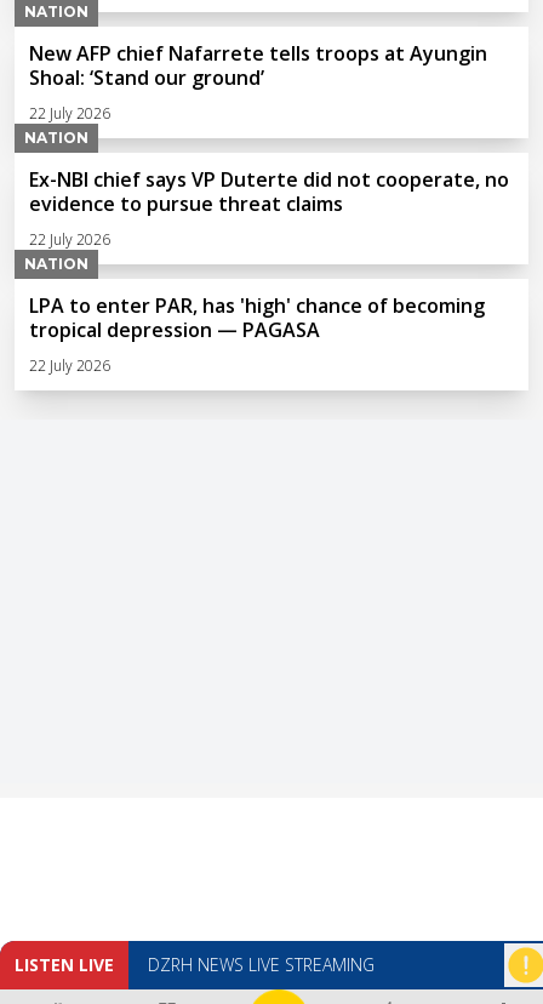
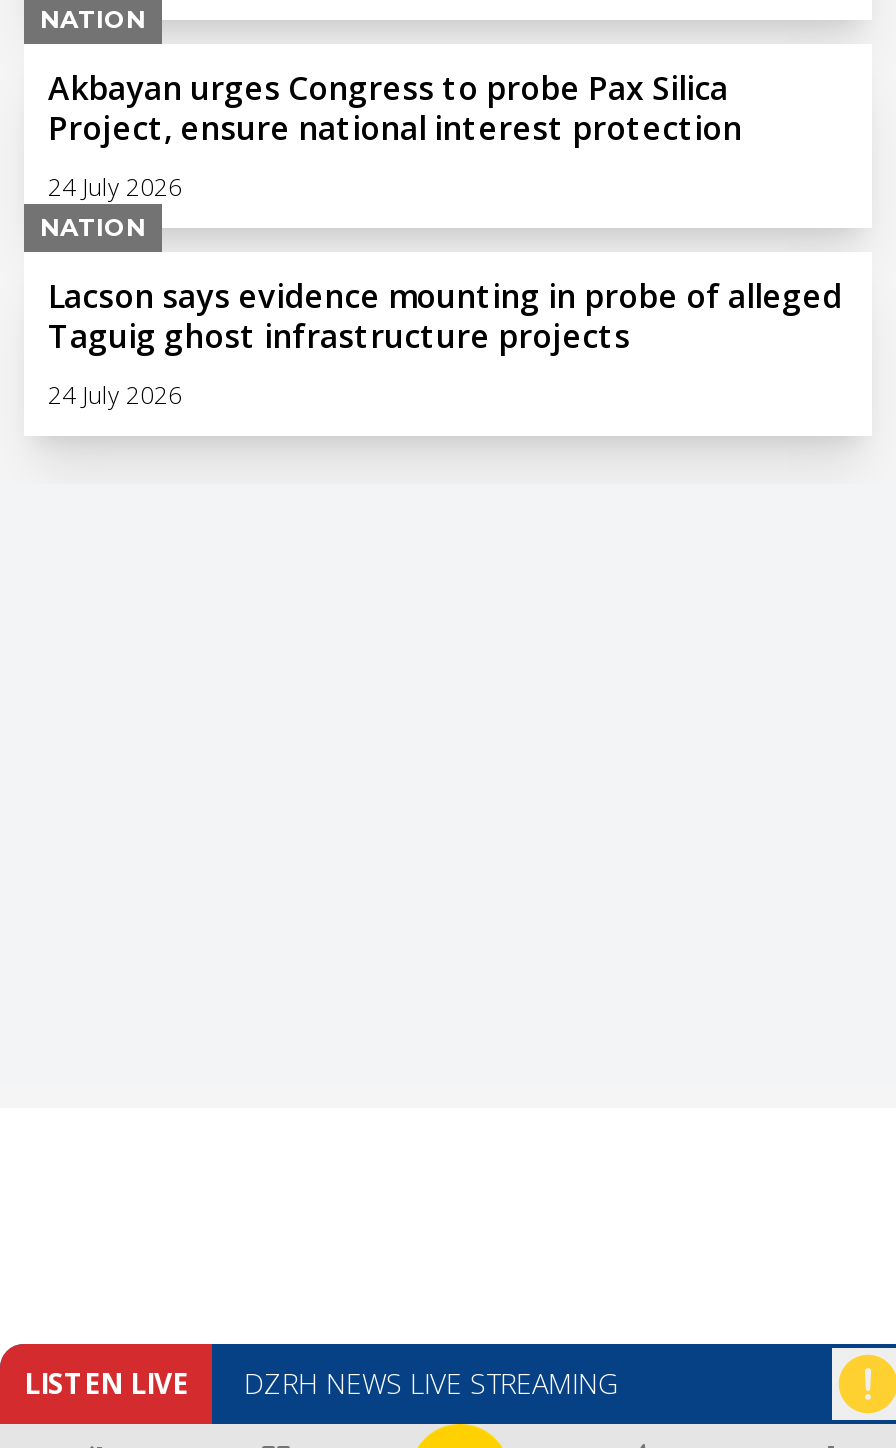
[29,40,487,91] New AFP chief Nafarrete tells troops at Ayungin | Shoal: ‘Stand our ground’ -> [48,66,742,150] Akbayan urges Congress to probe Pax Silica | Project, ensure national interest protection
[29,103,110,124] 22 July 2026 -> [48,170,182,204] 24 July 2026
[24,166,509,376] Ex-NBI chief says VP Duterte did not cooperate, no | evidence to pursue threat claims | 22 July 2026 | NATION | LPA to enter PAR, has 'high' chance of becoming | tropical depression — PAGASA | 22 July 2026 -> [48,274,842,412] Lacson says evidence mounting in probe of alleged | Taguig ghost infrastructure projects | 24 July 2026

